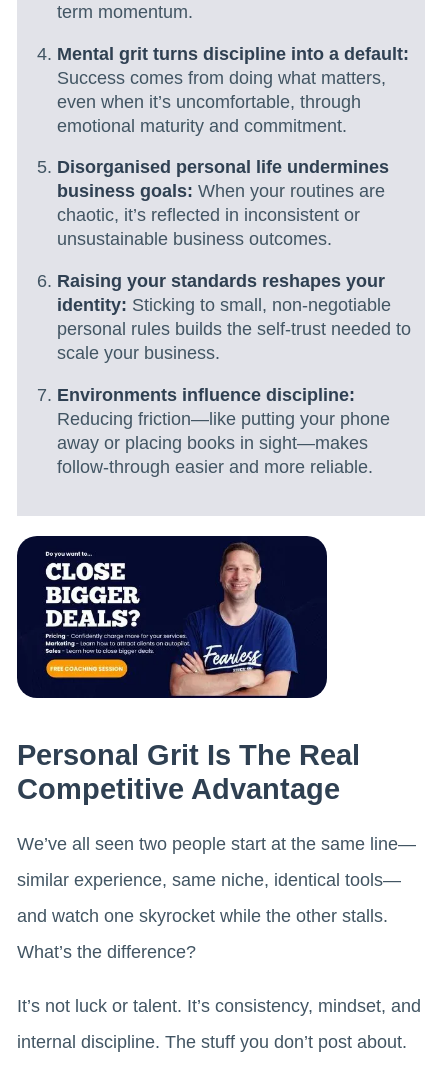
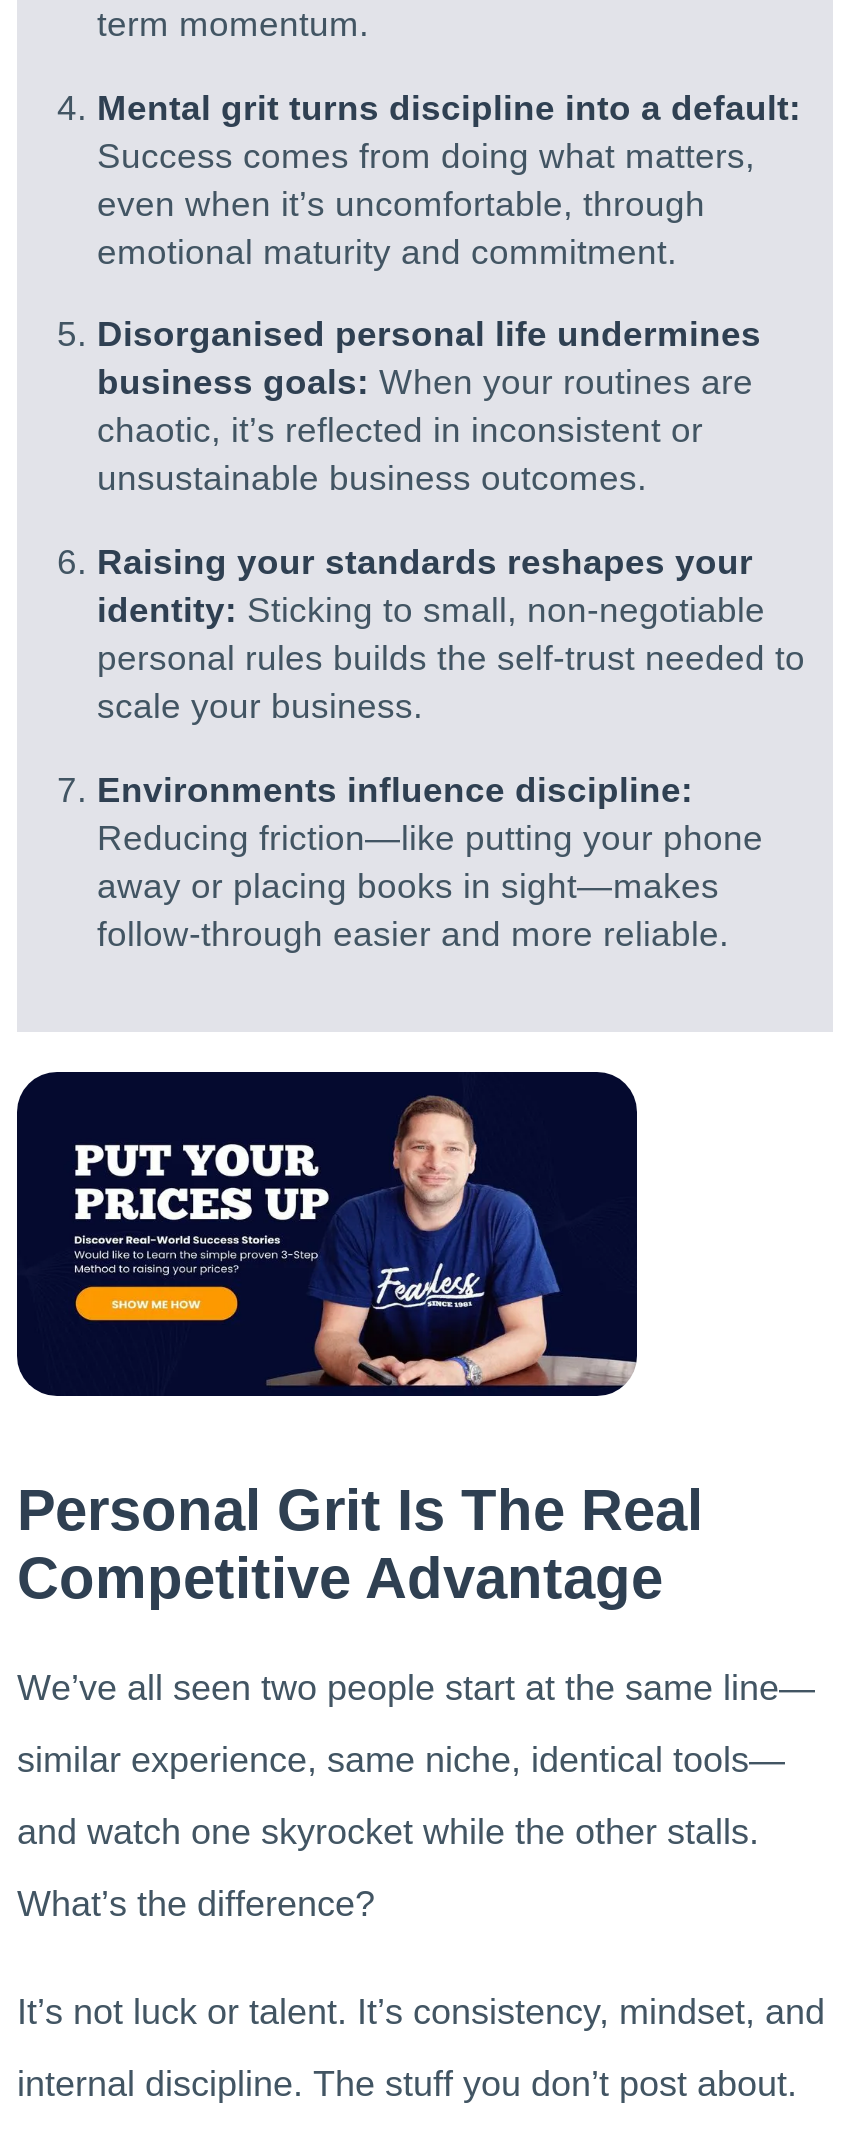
[45,542,327,697] [image] -> [73,1086,635,1394] [image]

